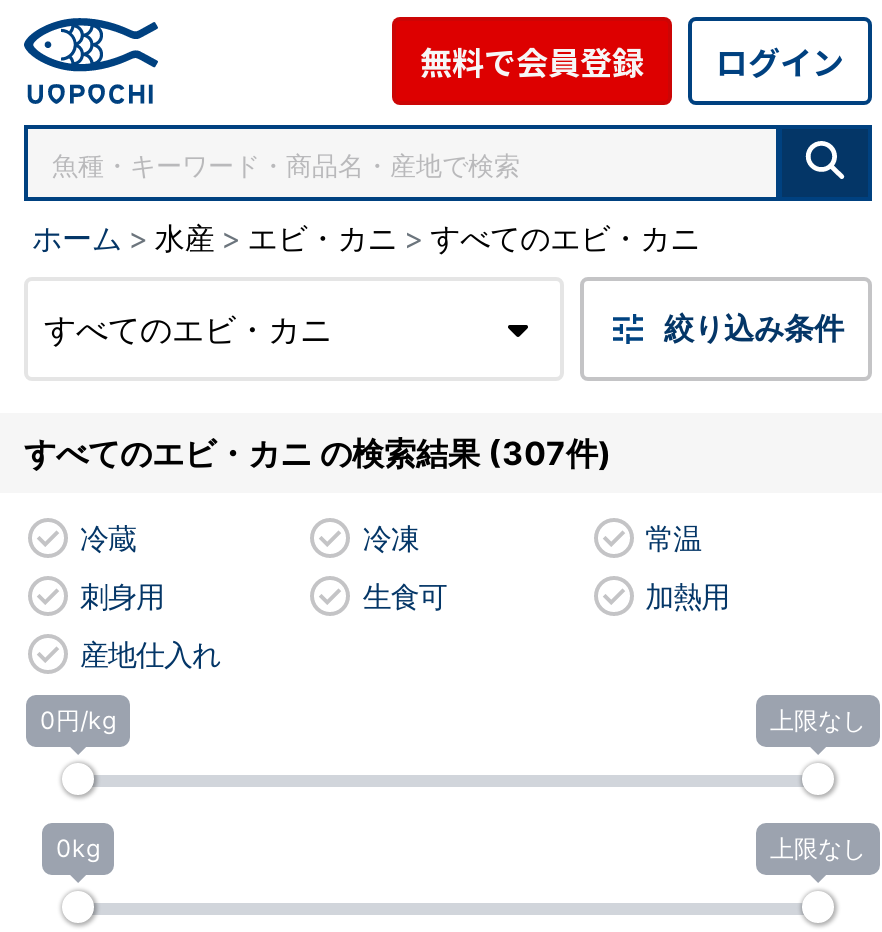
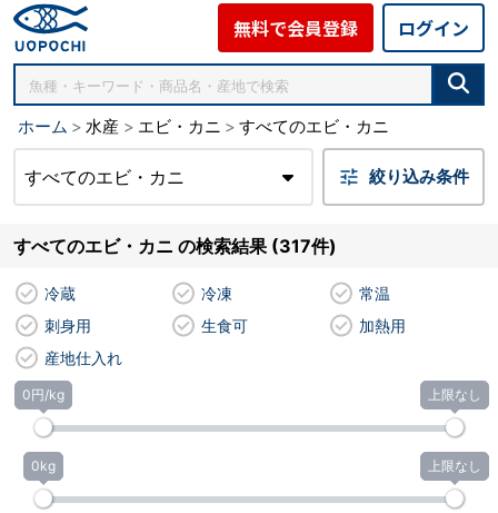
[24,433,612,473] すべてのエビ・カニ の検索結果 (307件) -> [13,235,337,257] すべてのエビ・カニ の検索結果 (317件)

